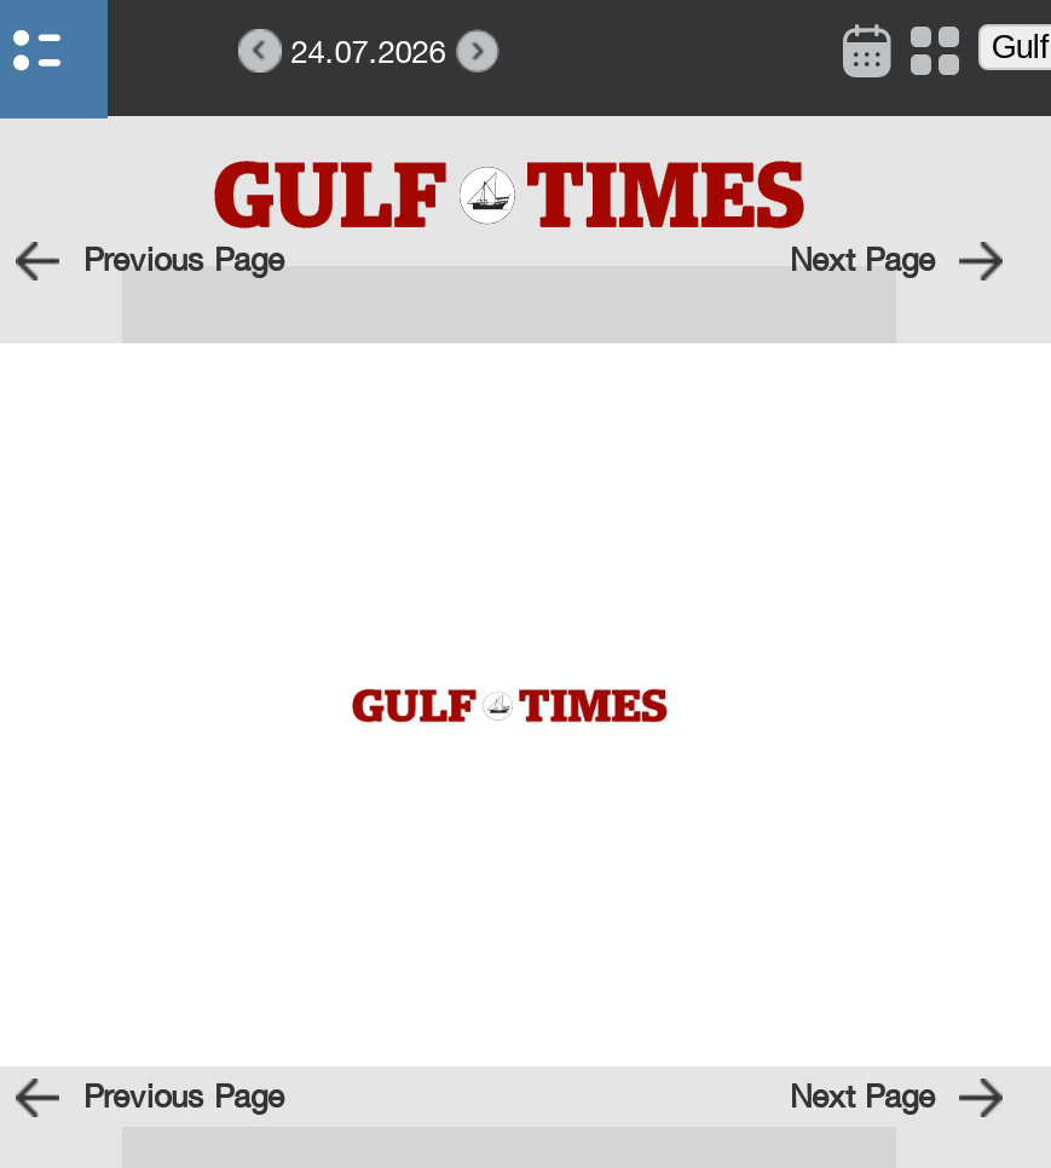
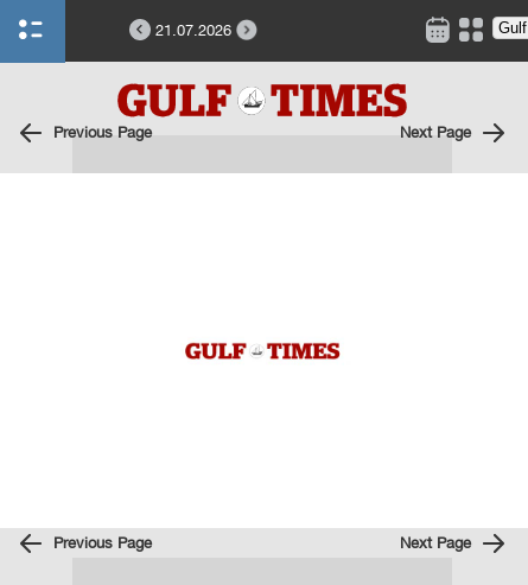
[281,33,455,69] 24.07.2026 -> [150,21,236,39] 21.07.2026

